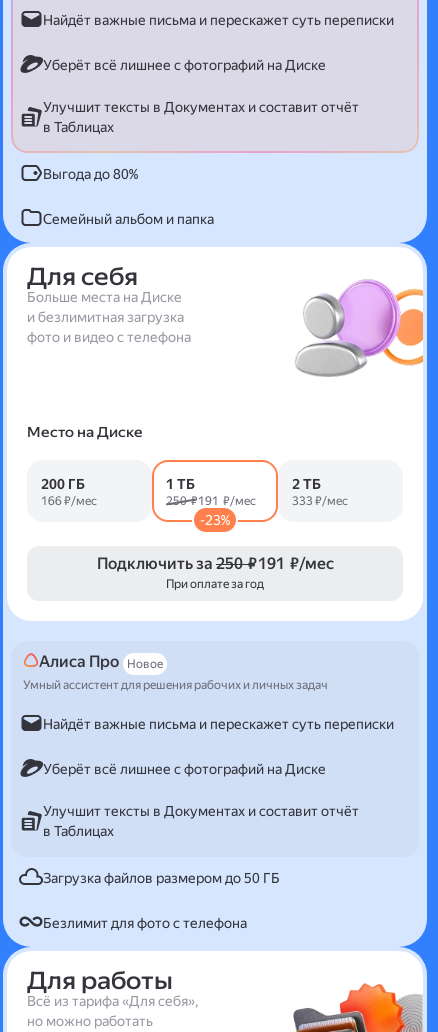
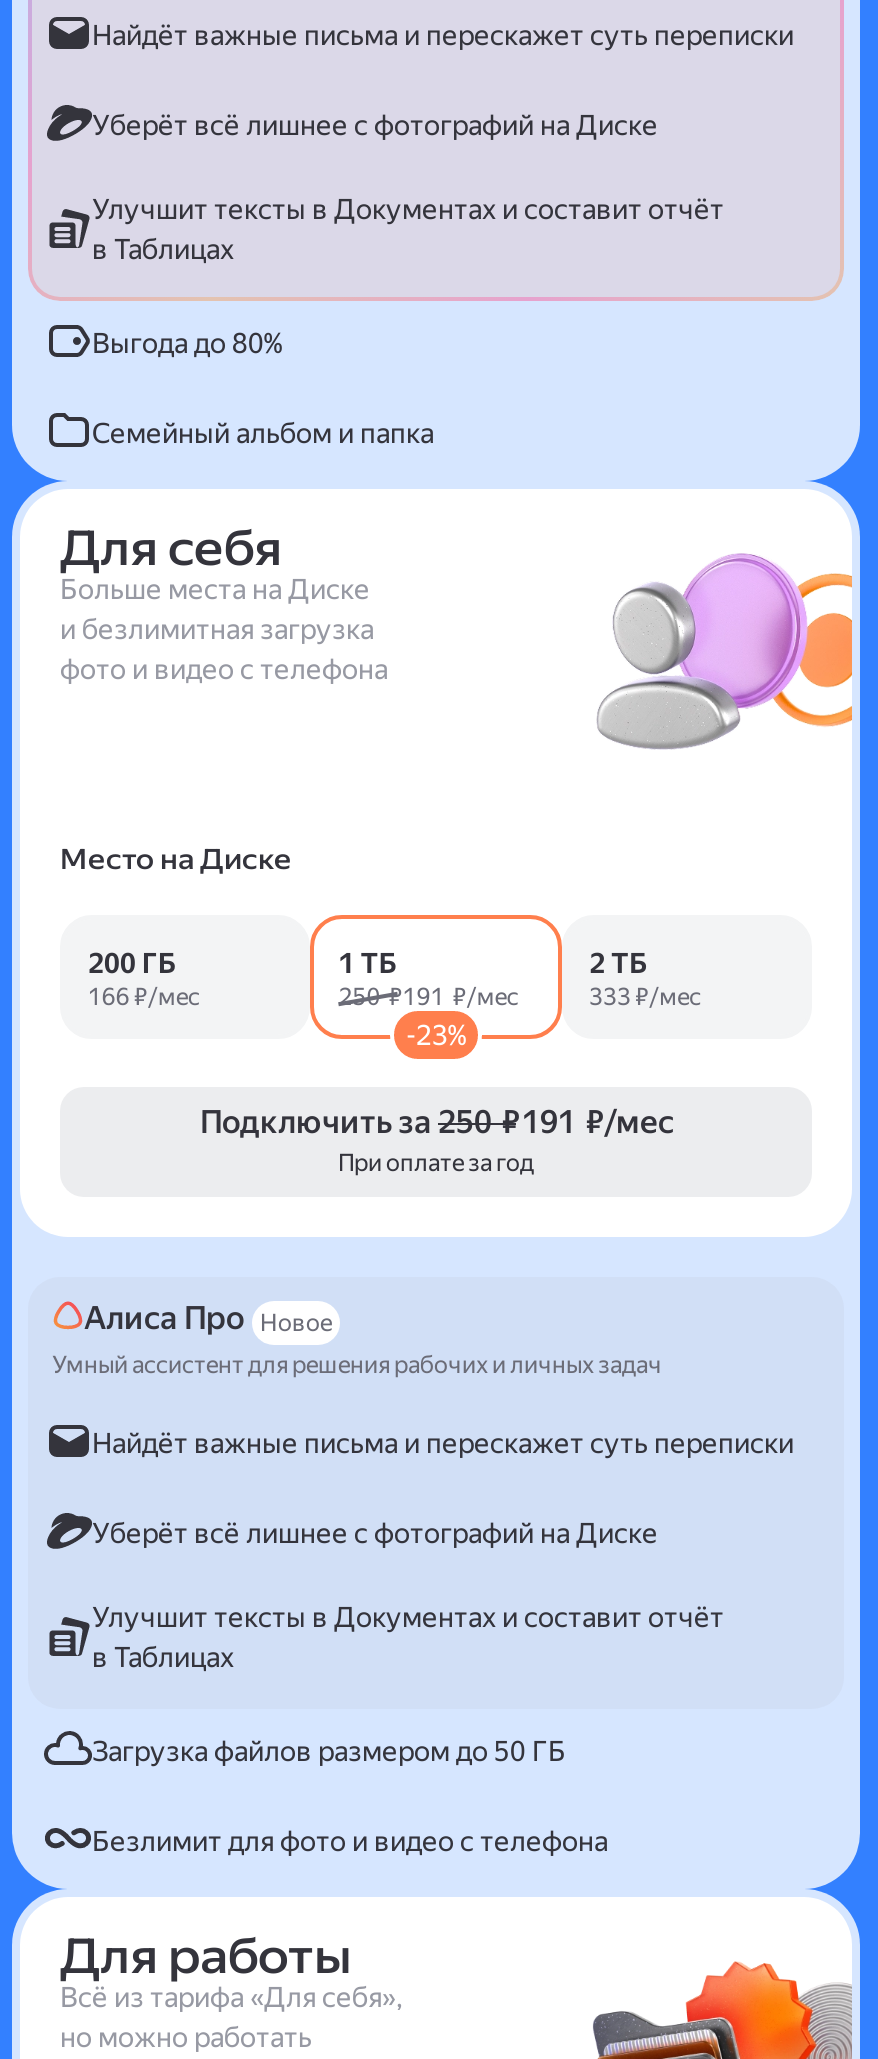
[43,914,247,930] Безлимит для фото с телефона -> [92,1824,608,1856] Безлимит для фото и видео с телефона

